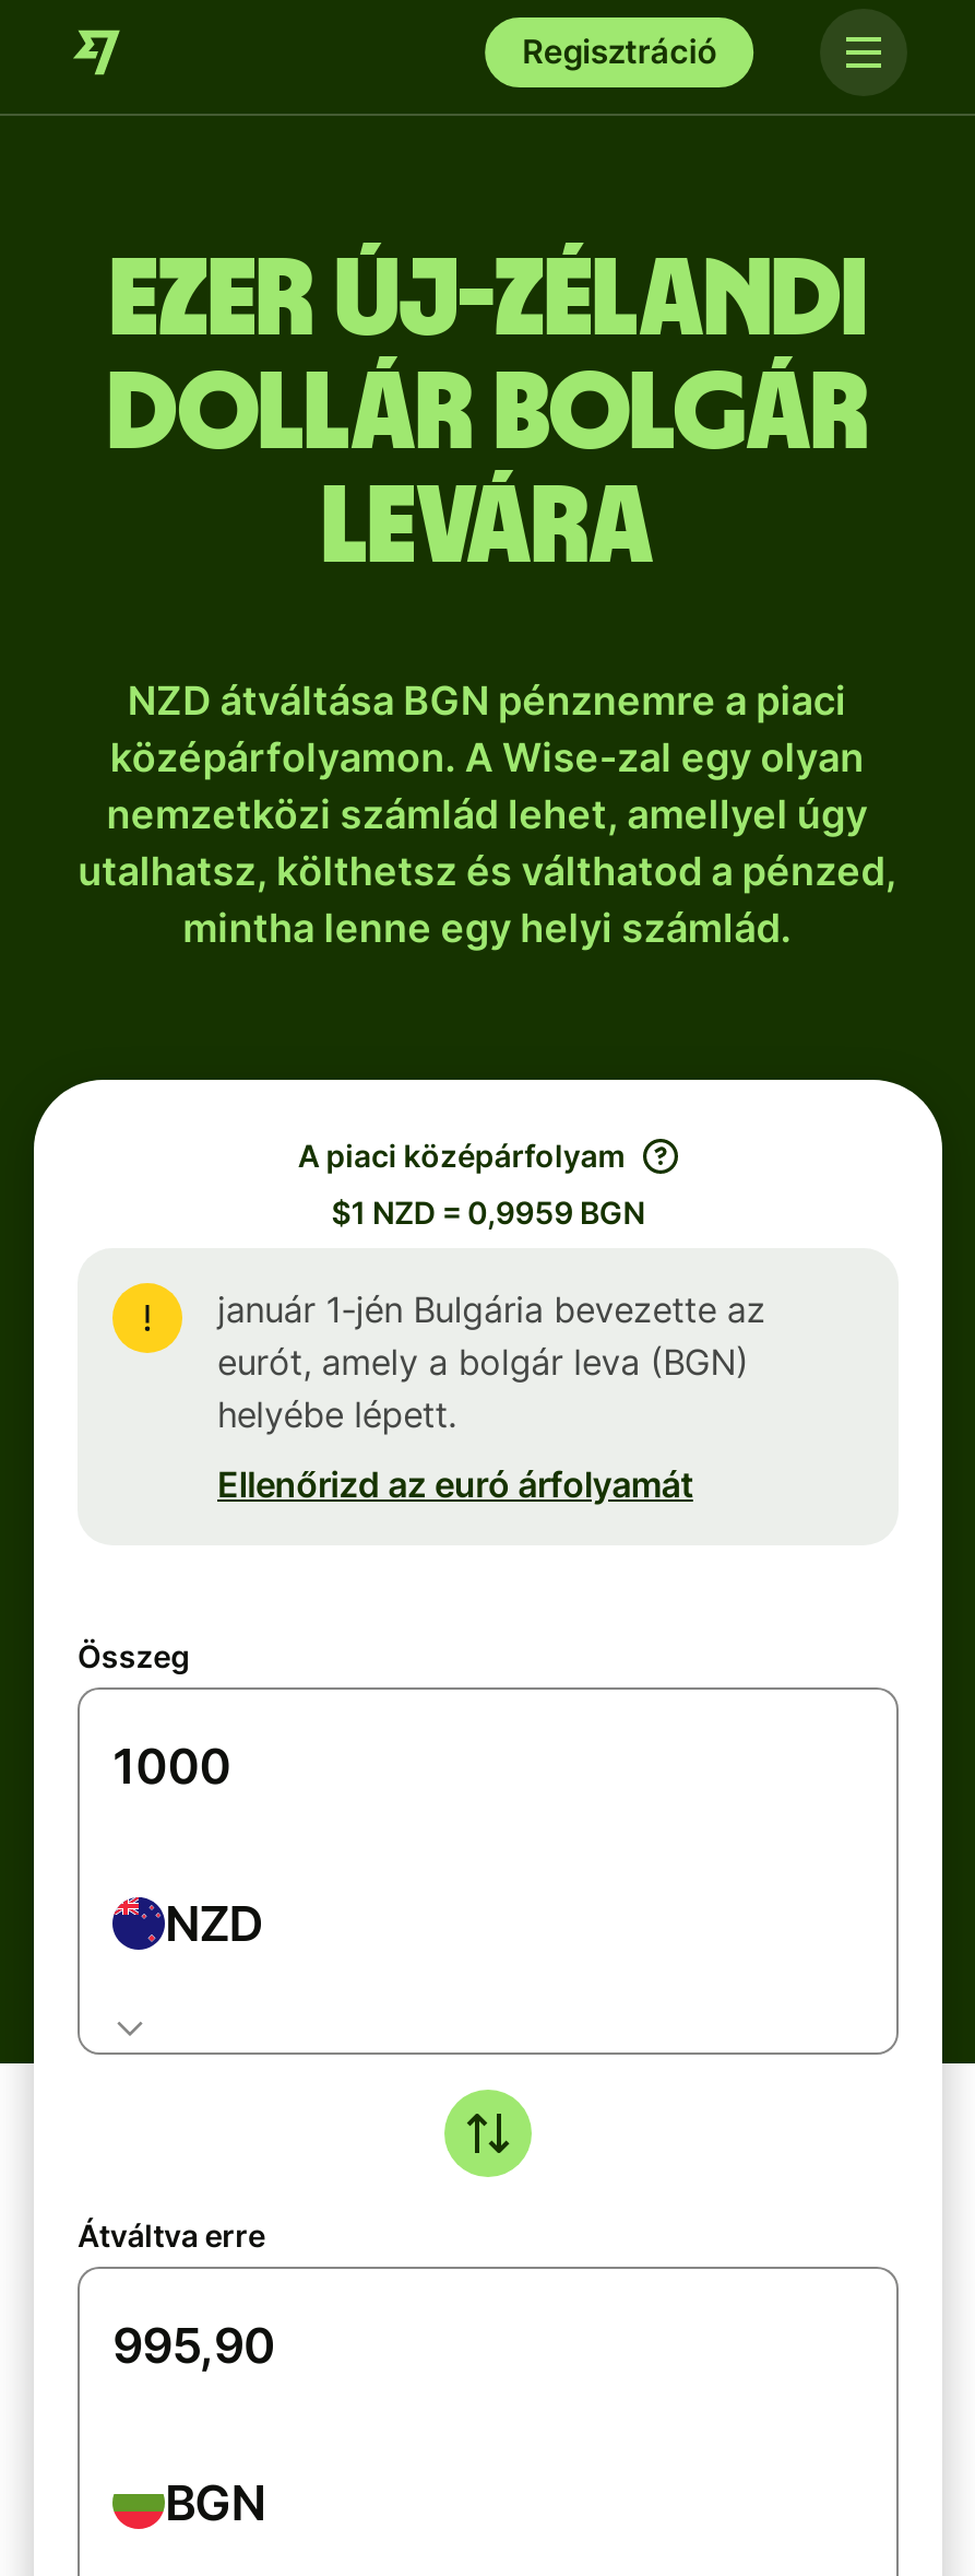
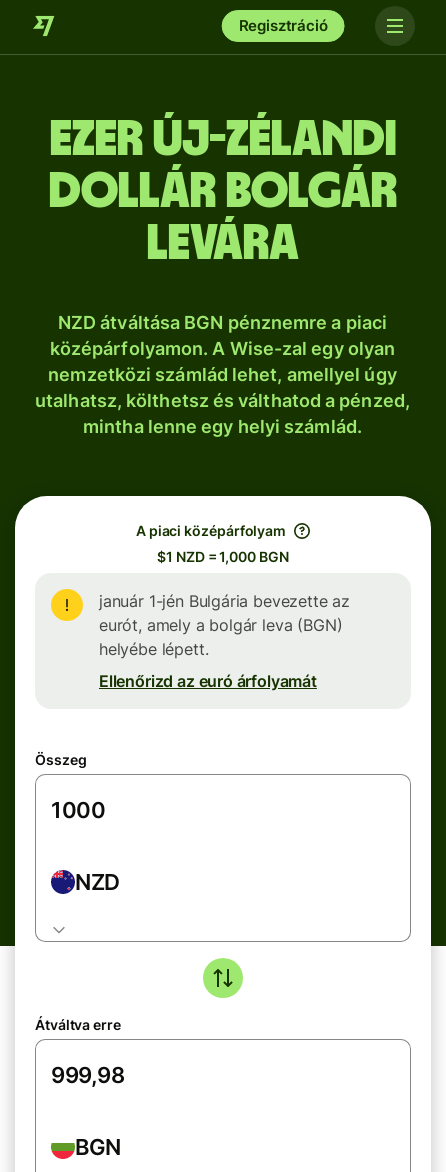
[331,1193,645,1231] $1 NZD = 0,9959 BGN -> [157,548,289,565] $1 NZD = 1,000 BGN

